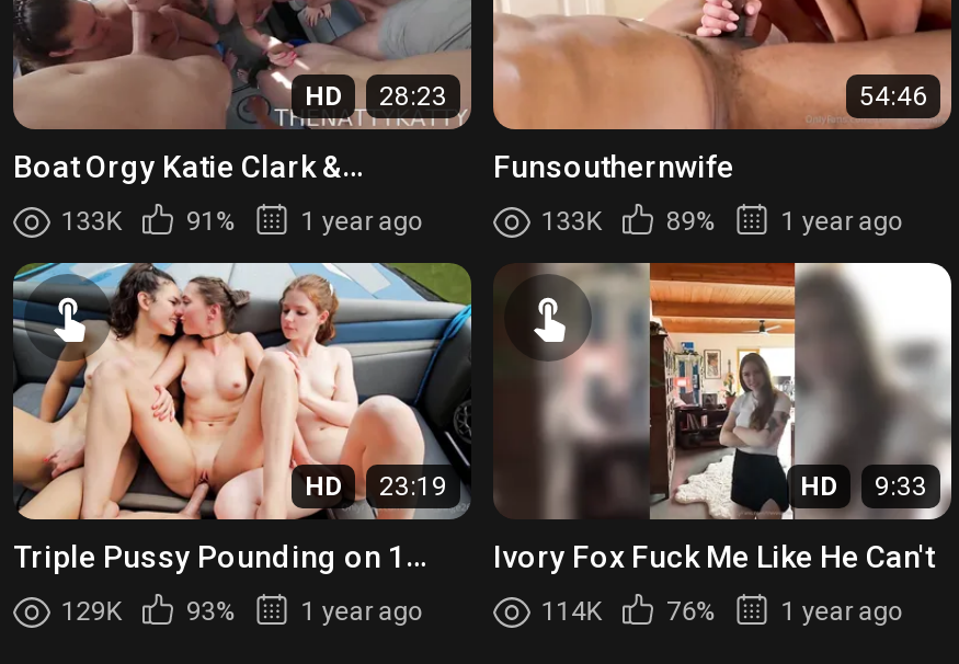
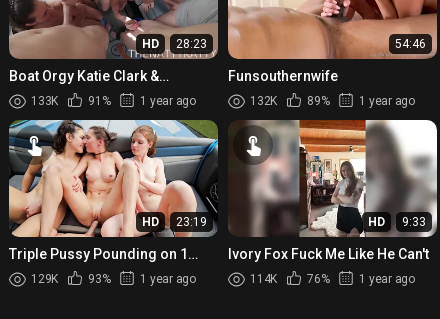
[541,205,601,236] 133K -> [250,94,277,108] 132K

